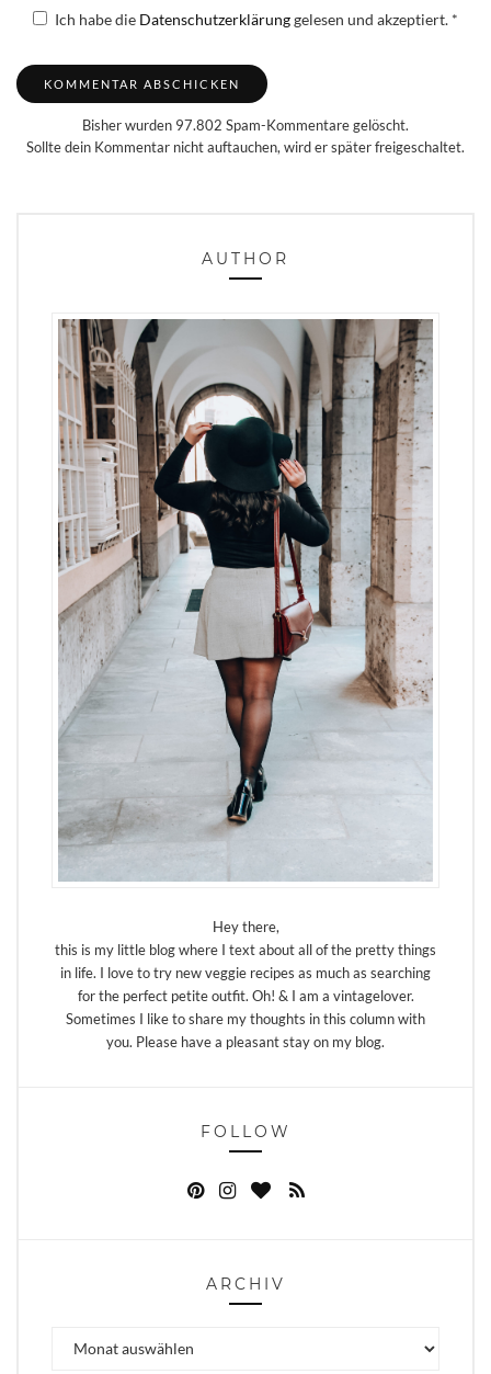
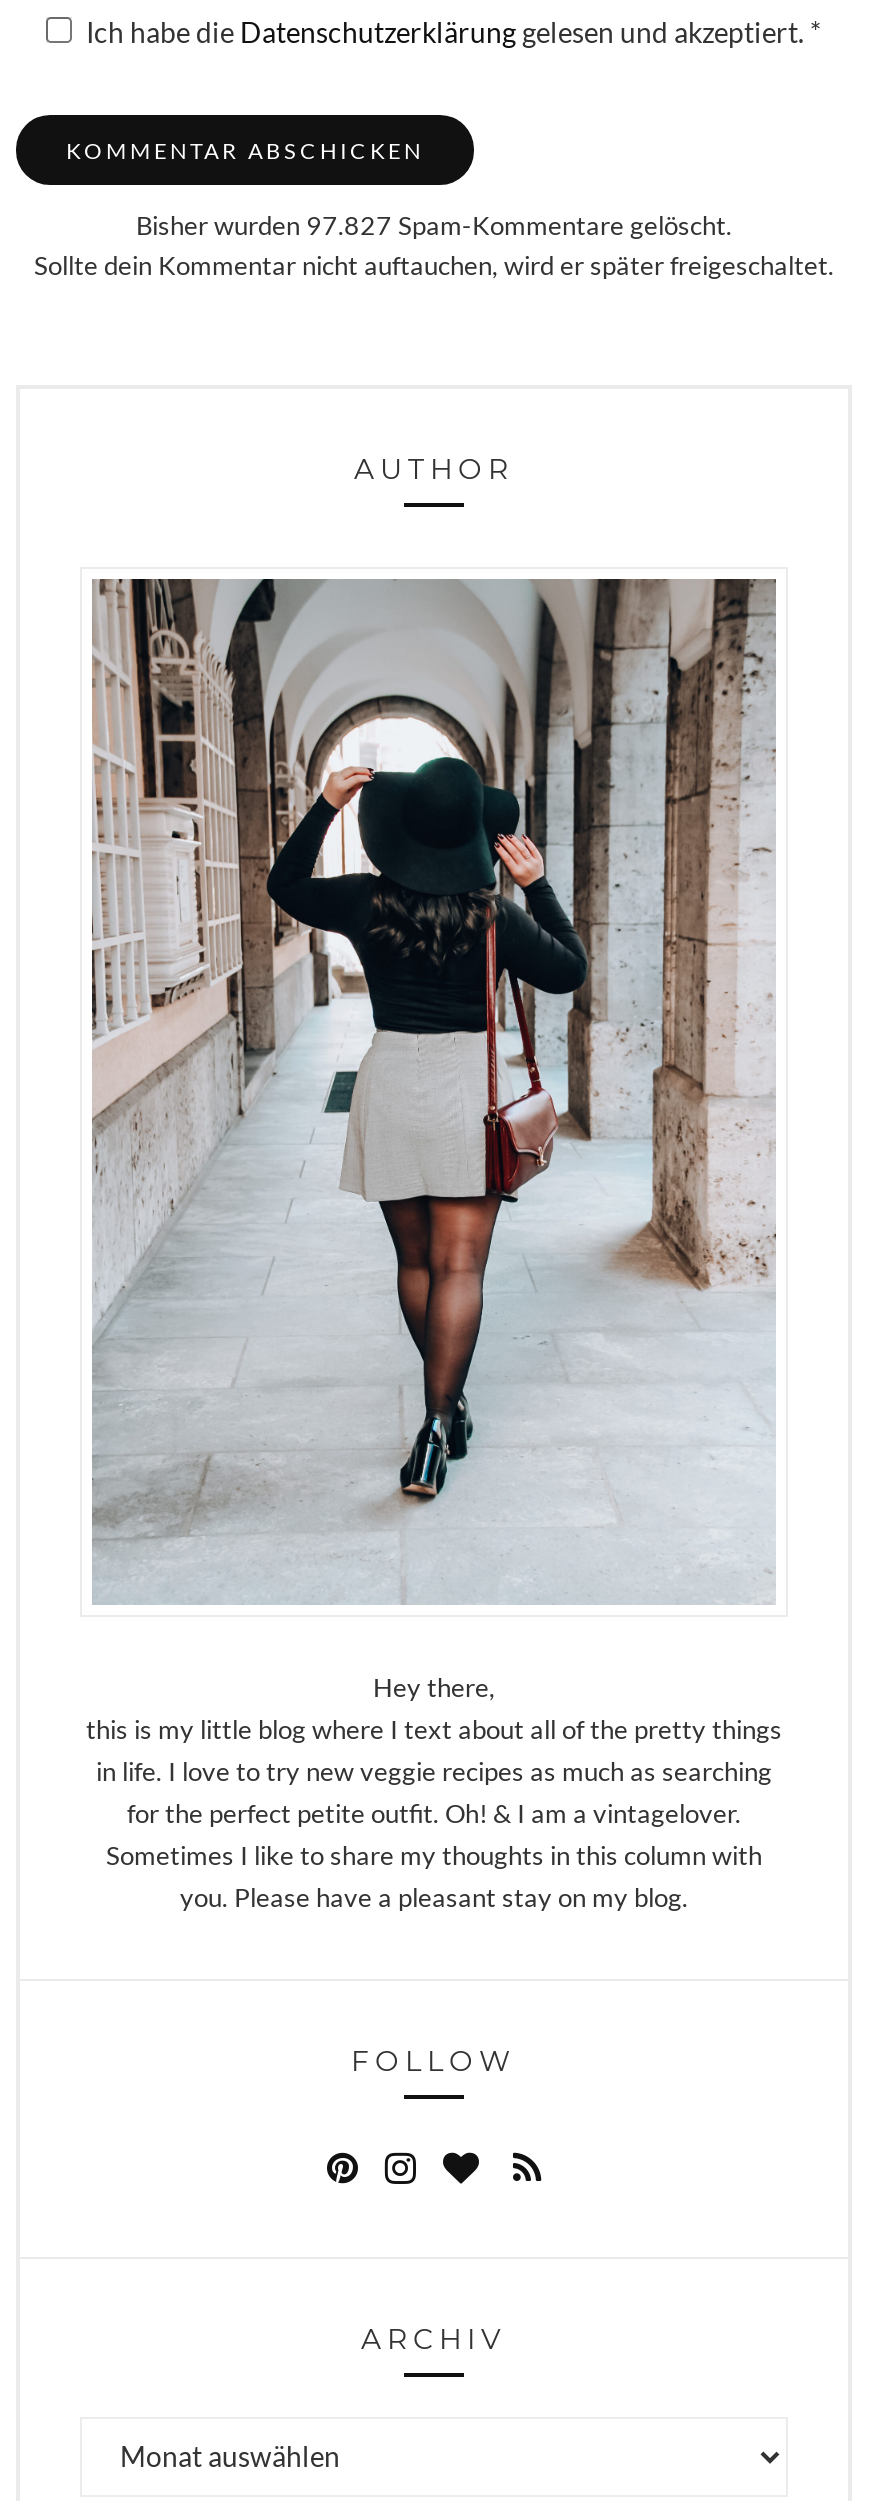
[82,117,409,133] Bisher wurden 97.802 Spam-Kommentare gelöscht. -> [136,211,732,239] Bisher wurden 97.827 Spam-Kommentare gelöscht.

